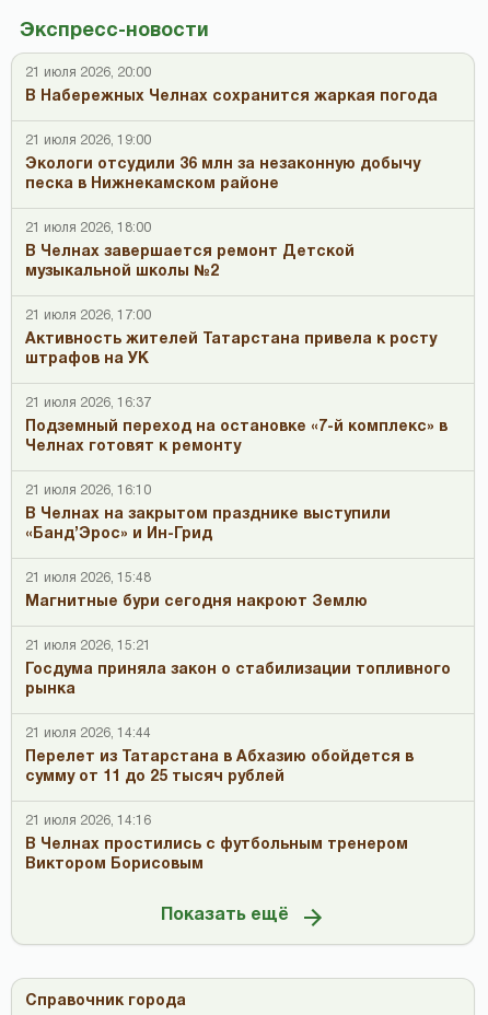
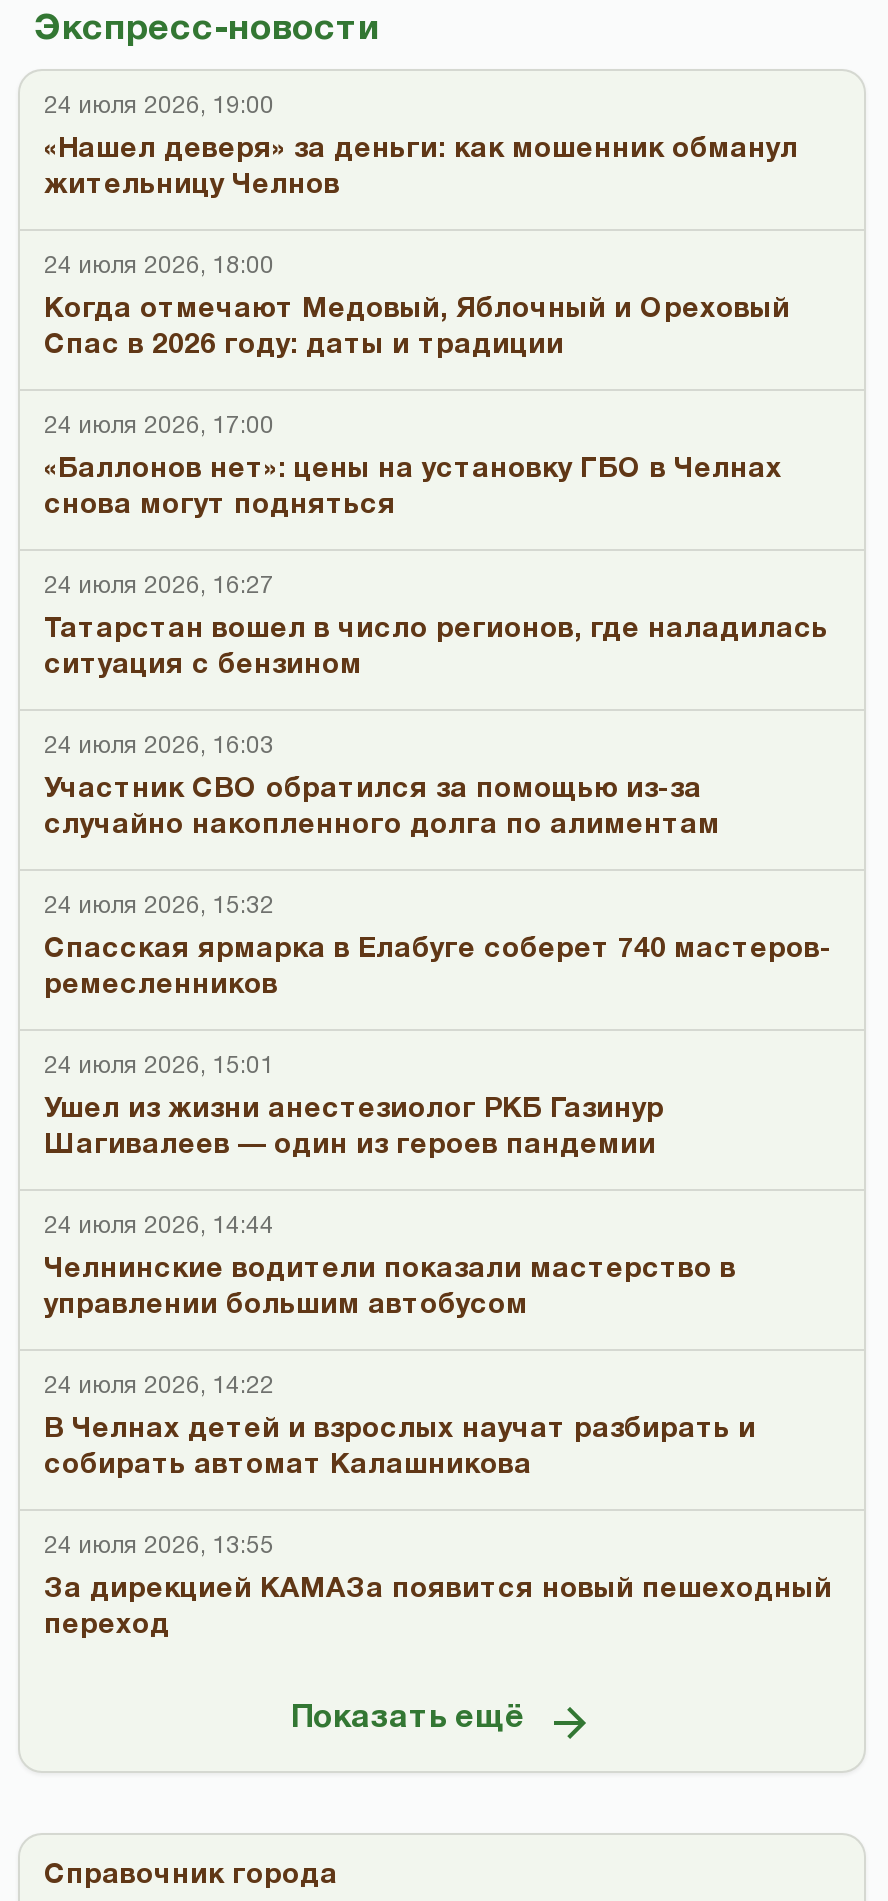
[25,67,151,79] 21 июля 2026, 20:00 -> [44,95,274,117] 24 июля 2026, 19:00
[25,90,438,104] В Набережных Челнах сохранится жаркая погода -> [44,137,798,199] «Нашел деверя» за деньги: как мошенник обманул | жительницу Челнов
[25,134,151,146] 21 июля 2026, 19:00 -> [44,255,274,277] 24 июля 2026, 18:00
[25,157,420,191] Экологи отсудили 36 млн за незаконную добычу | песка в Нижнекамском районе -> [44,297,790,359] Когда отмечают Медовый, Яблочный и Ореховый | Спас в 2026 году: даты и традиции
[25,222,151,234] 21 июля 2026, 18:00 -> [44,415,274,437] 24 июля 2026, 17:00
[25,245,355,279] В Челнах завершается ремонт Детской | музыкальной школы №2 -> [44,457,782,519] «Баллонов нет»: цены на установку ГБО в Челнах | снова могут подняться
[25,309,151,321] 21 июля 2026, 17:00 -> [44,575,274,597] 24 июля 2026, 16:27
[25,332,437,366] Активность жителей Татарстана привела к росту | штрафов на УК -> [44,617,828,679] Татарстан вошел в число регионов, где наладилась | ситуация с бензином
[25,397,151,409] 21 июля 2026, 16:37 -> [44,735,274,757] 24 июля 2026, 16:03
[25,420,448,454] Подземный переход на остановке «7-й комплекс» в | Челнах готовят к ремонту -> [44,777,720,839] Участник СВО обратился за помощью из-за | случайно накопленного долга по алиментам
[25,484,151,496] 21 июля 2026, 16:10 -> [44,895,274,917] 24 июля 2026, 15:32
[25,507,391,541] В Челнах на закрытом празднике выступили | «Банд’Эрос» и Ин-Грид -> [44,937,832,999] Спасская ярмарка в Елабуге соберет 740 мастеров- | ремесленников
[25,572,151,584] 21 июля 2026, 15:48 -> [44,1055,274,1077] 24 июля 2026, 15:01
[25,595,368,609] Магнитные бури сегодня накроют Землю -> [44,1097,664,1159] Ушел из жизни анестезиолог РКБ Газинур | Шагивалеев — один из героев пандемии
[25,640,151,652] 21 июля 2026, 15:21 -> [44,1215,274,1237] 24 июля 2026, 14:44
[25,663,451,697] Госдума приняла закон о стабилизации топливного | рынка -> [44,1257,736,1319] Челнинские водители показали мастерство в | управлении большим автобусом
[25,727,151,739] 21 июля 2026, 14:44 -> [44,1375,274,1397] 24 июля 2026, 14:22
[25,750,414,784] Перелет из Татарстана в Абхазию обойдется в | сумму от 11 до 25 тысяч рублей -> [44,1417,756,1479] В Челнах детей и взрослых научат разбирать и | собирать автомат Калашникова
[25,815,151,827] 21 июля 2026, 14:16 -> [44,1535,274,1557] 24 июля 2026, 13:55
[25,838,408,872] В Челнах простились с футбольным тренером | Виктором Борисовым -> [44,1577,832,1639] За дирекцией КАМАЗа появится новый пешеходный | переход

